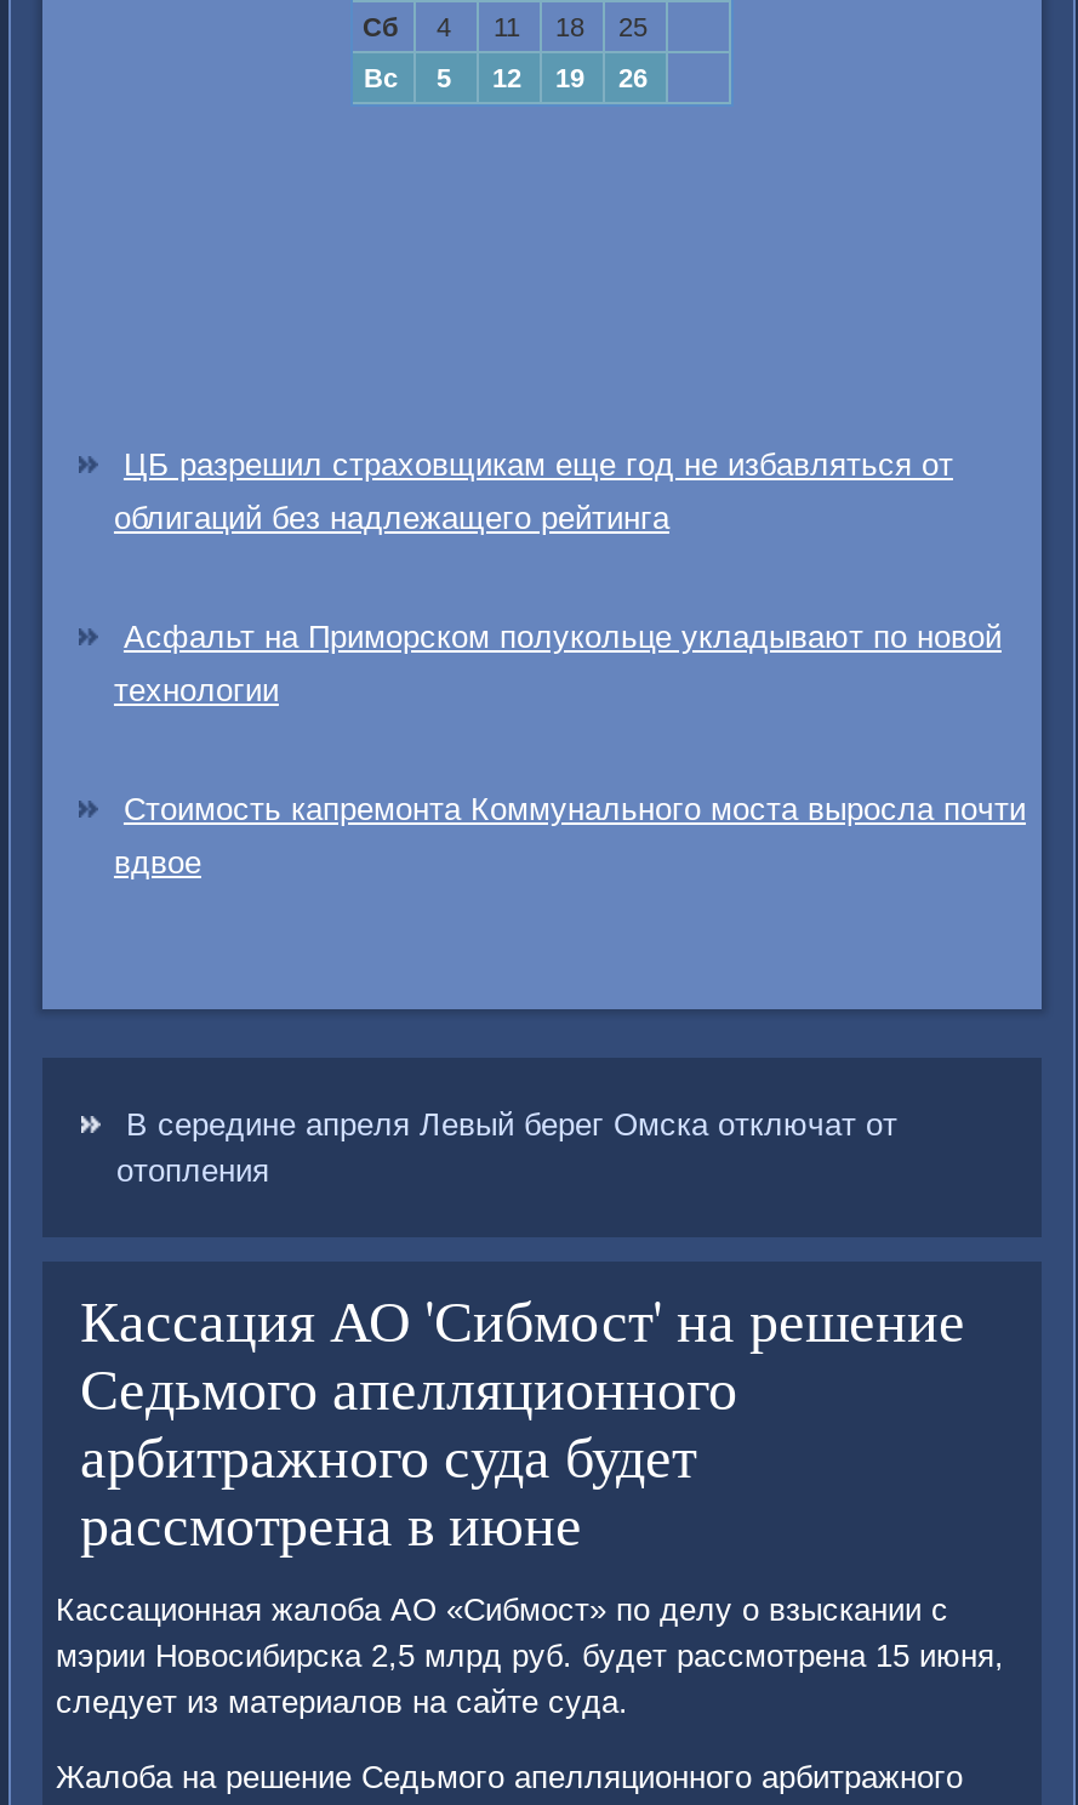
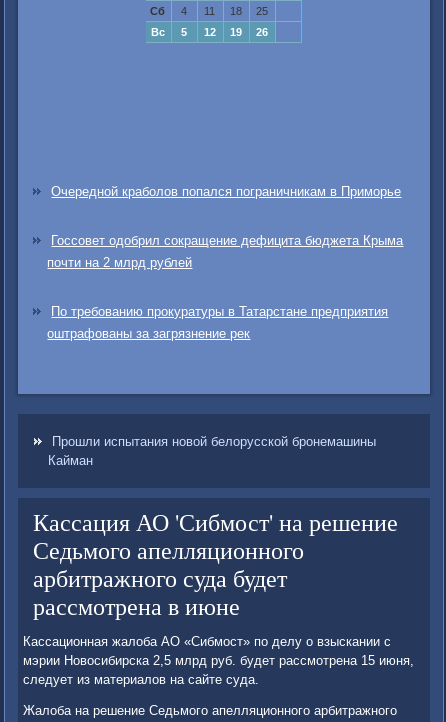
[114,448,1026,882] ЦБ разрешил страховщикам еще год не избавляться от | облигаций без надлежащего рейтинга | Асфальт на Приморском полукольце укладывают по новой | технологии | Стоимость капремонта Коммунального моста выросла почти | вдвое -> [47,184,403,341] Очередной краболов попался пограничникам в Приморье | Госсовет одобрил сокращение дефицита бюджета Крыма | почти на 2 млрд рублей | По требованию прокуратуры в Татарстане предприятия | оштрафованы за загрязнение рек
[116,1108,897,1190] В середине апреля Левый берег Омска отключат от | отопления -> [48,434,376,468] Прошли испытания новой белорусской бронемашины | Кайман

